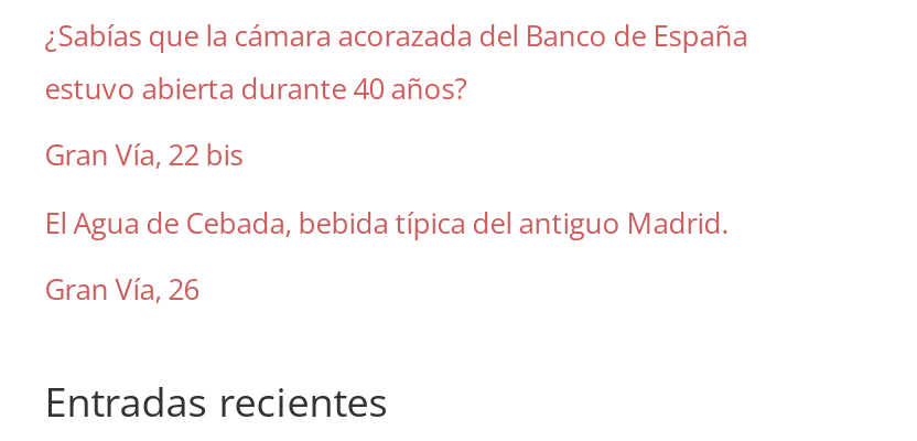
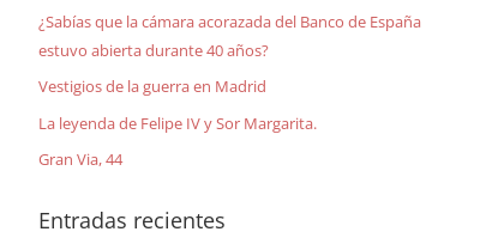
[45,135,243,175] Gran Vía, 22 bis -> [38,76,266,97] Vestigios de la guerra en Madrid
[45,202,728,242] El Agua de Cebada, bebida típica del antiguo Madrid. -> [38,112,317,134] La leyenda de Felipe IV y Sor Margarita.
[45,269,199,309] Gran Vía, 26 -> [38,149,122,170] Gran Via, 44

